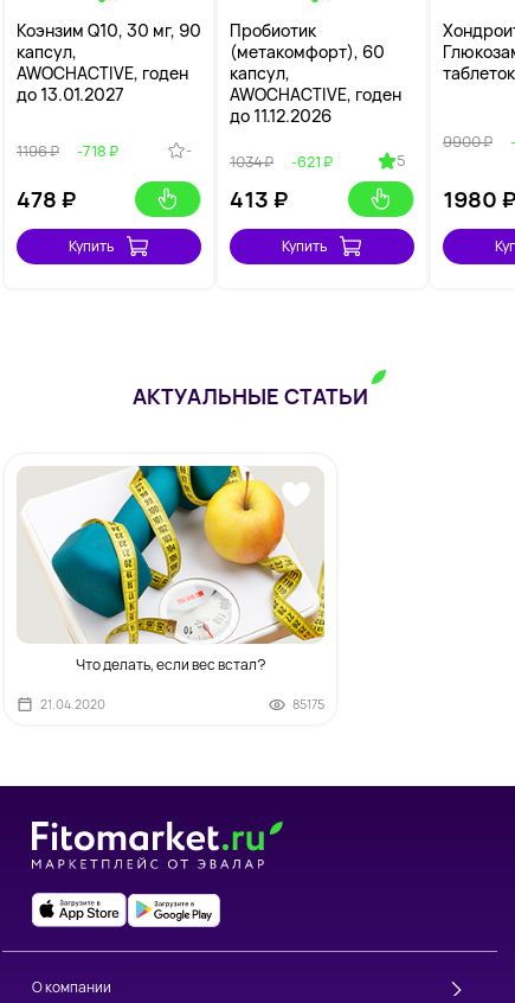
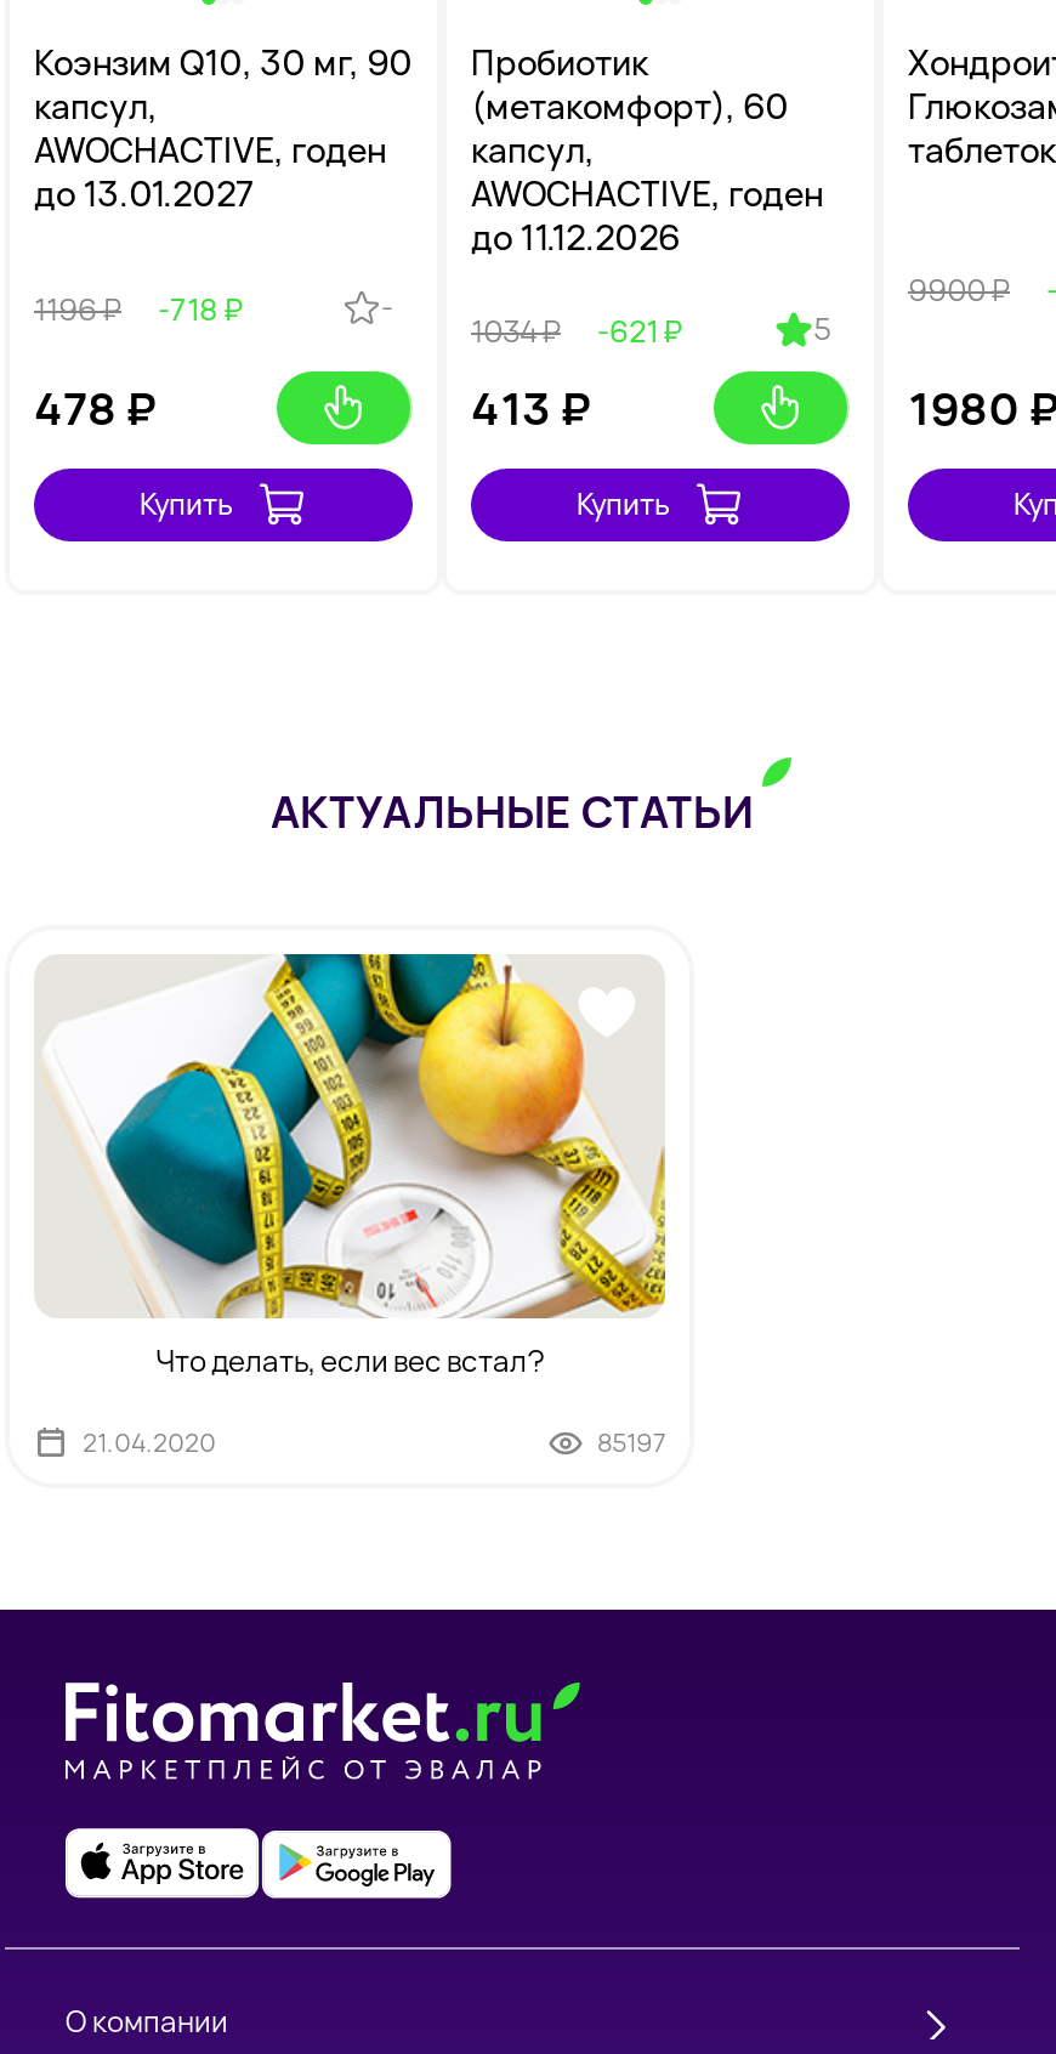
[292,696,324,713] 85175 -> [597,1426,665,1460] 85197

